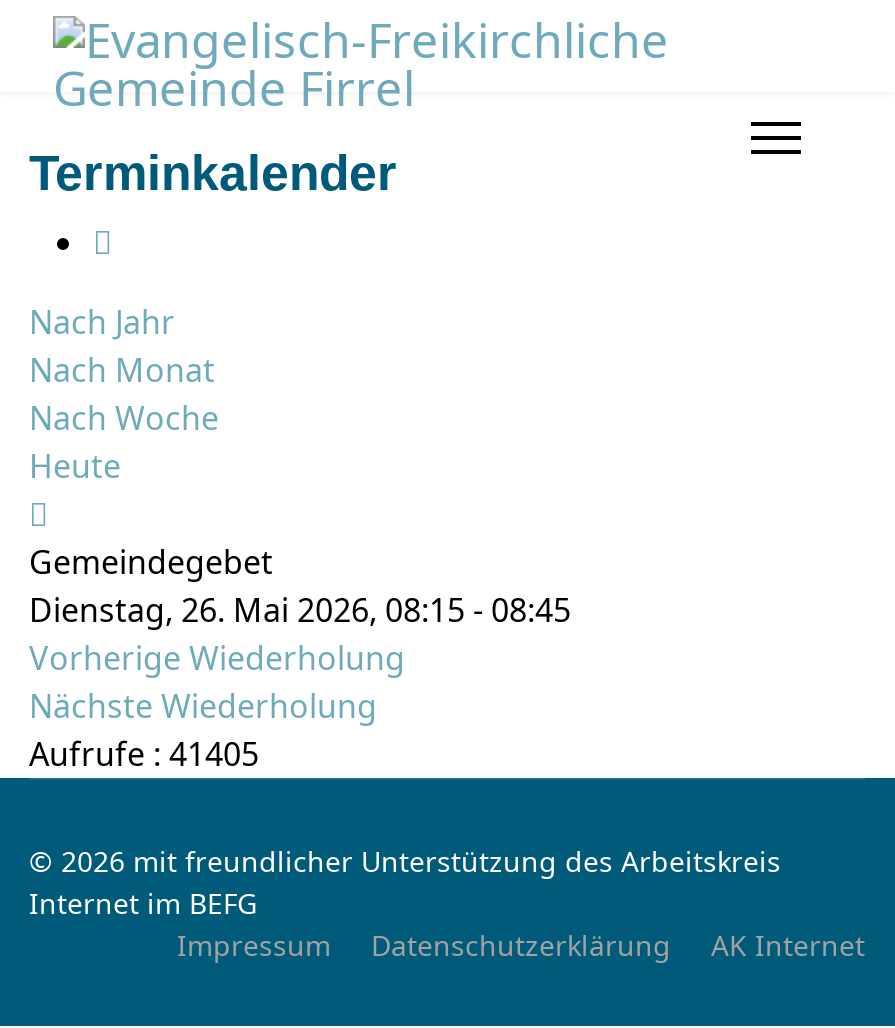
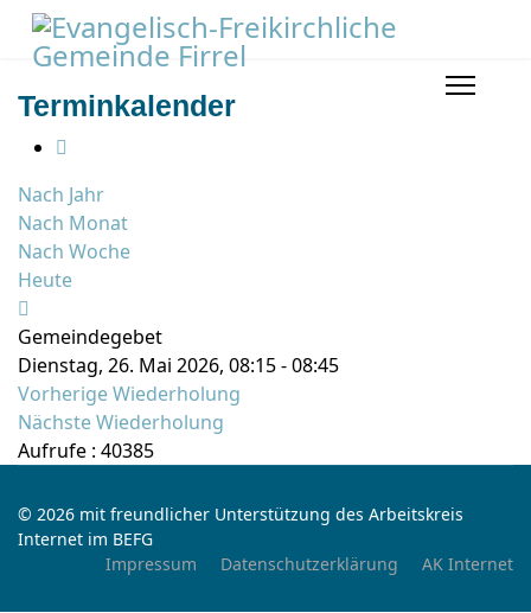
[29,732,259,776] Aufrufe: 41405 -> [18,438,154,464] Aufrufe: 40385

